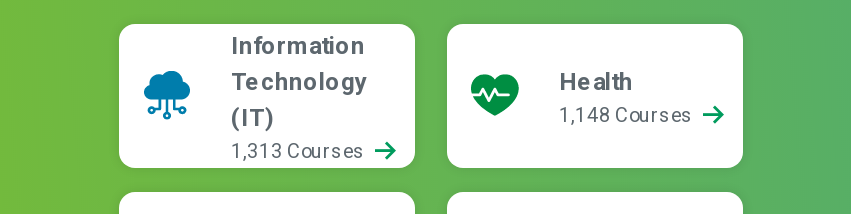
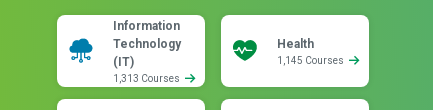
[559,104,697,126] 1,148 Courses -> [277,55,346,66] 1,145 Courses

